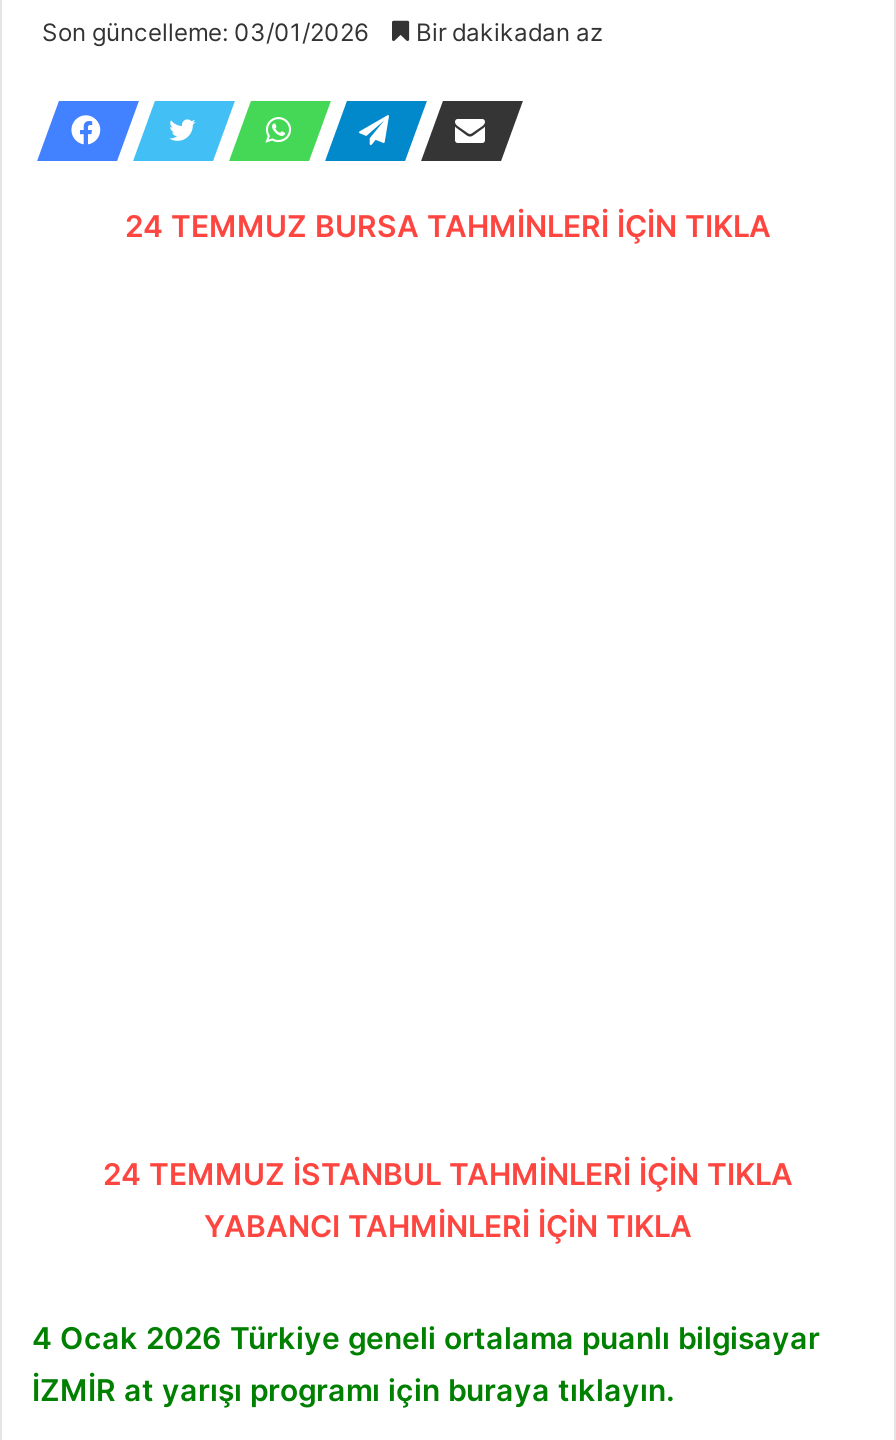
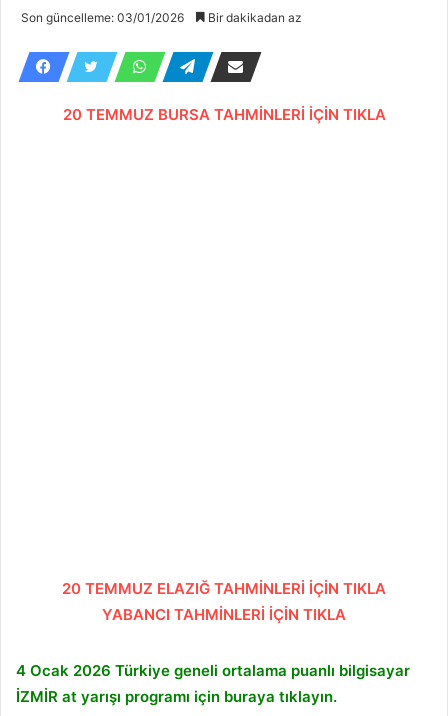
[125,206,771,244] 24 TEMMUZ BURSA TAHMİNLERİ İÇİN TIKLA -> [62,105,385,124] 20 TEMMUZ BURSA TAHMİNLERİ İÇİN TIKLA
[103,1154,793,1192] 24 TEMMUZ İSTANBUL TAHMİNLERİ İÇİN TIKLA -> [62,579,386,598] 20 TEMMUZ ELAZIĞ TAHMİNLERİ İÇİN TIKLA

